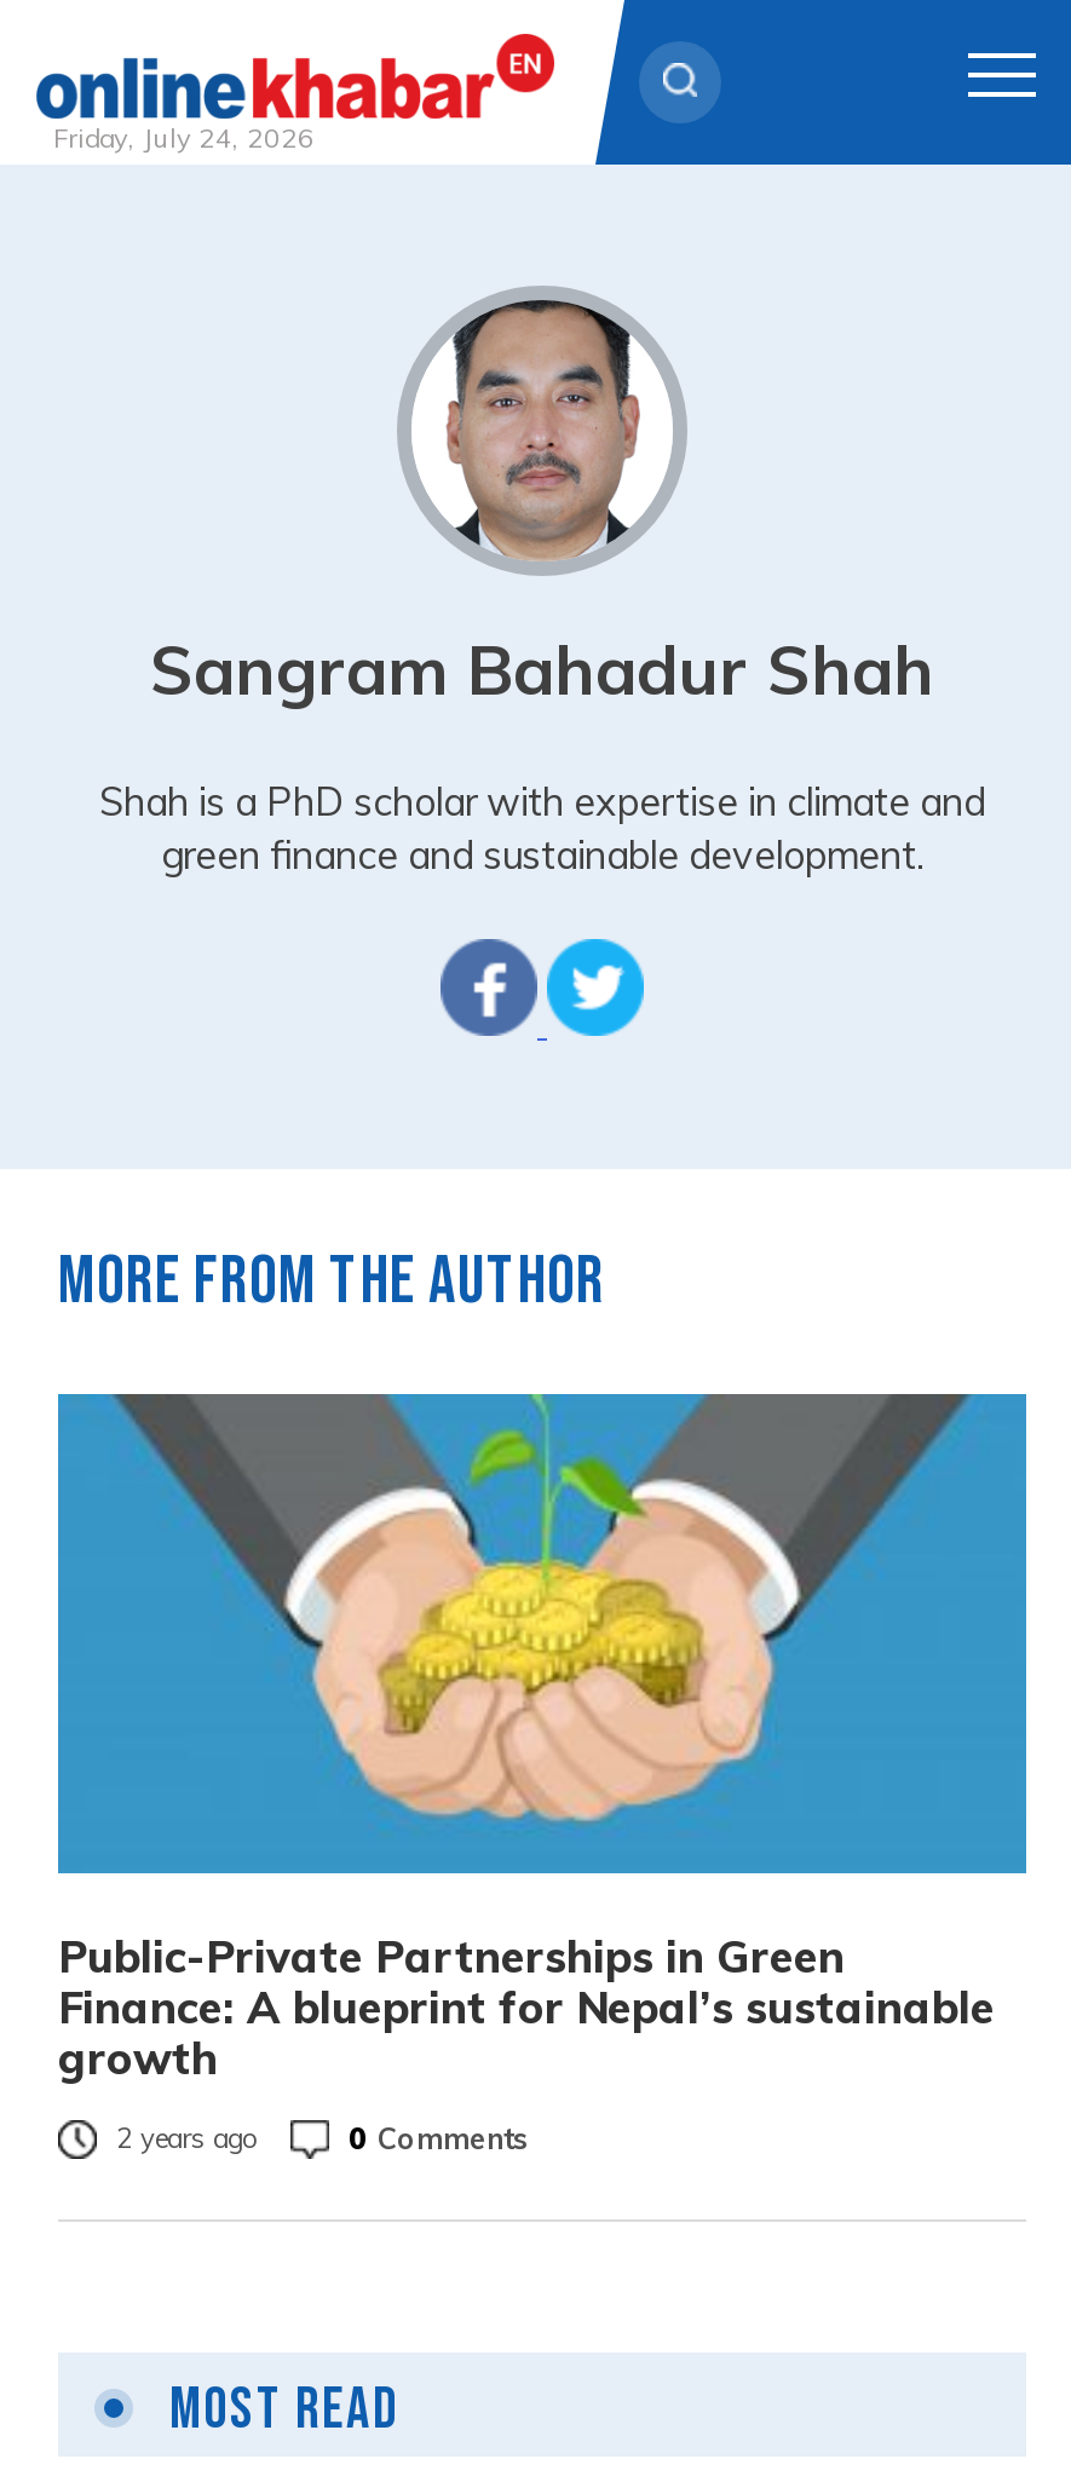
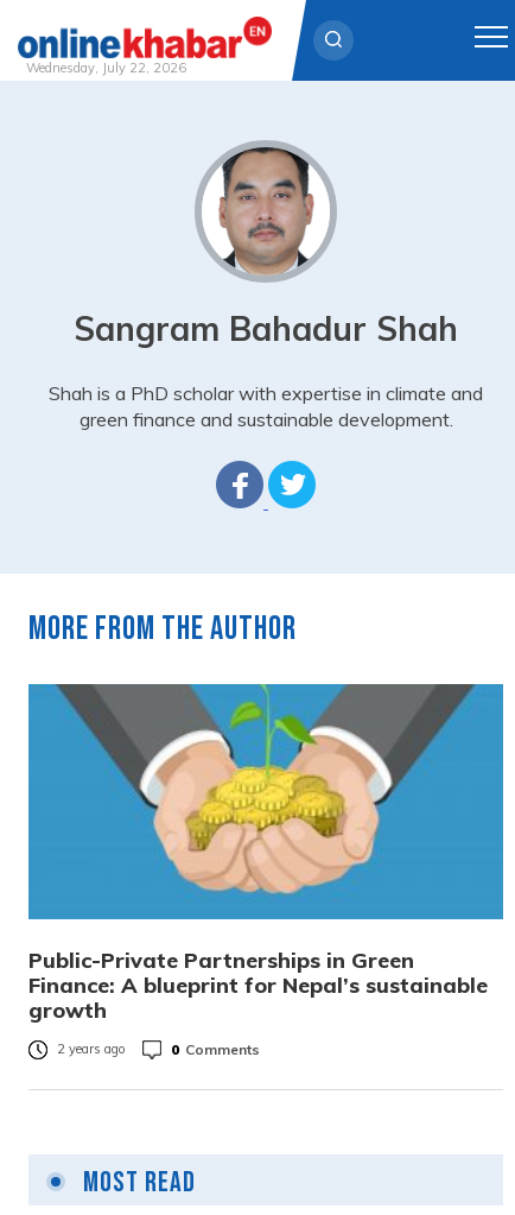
[53,121,315,155] Friday, July 24, 2026 -> [26,59,186,76] Wednesday, July 22, 2026

